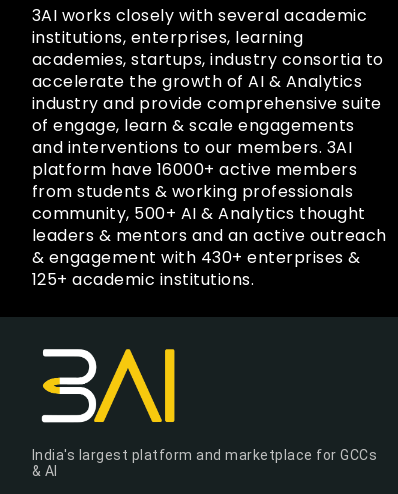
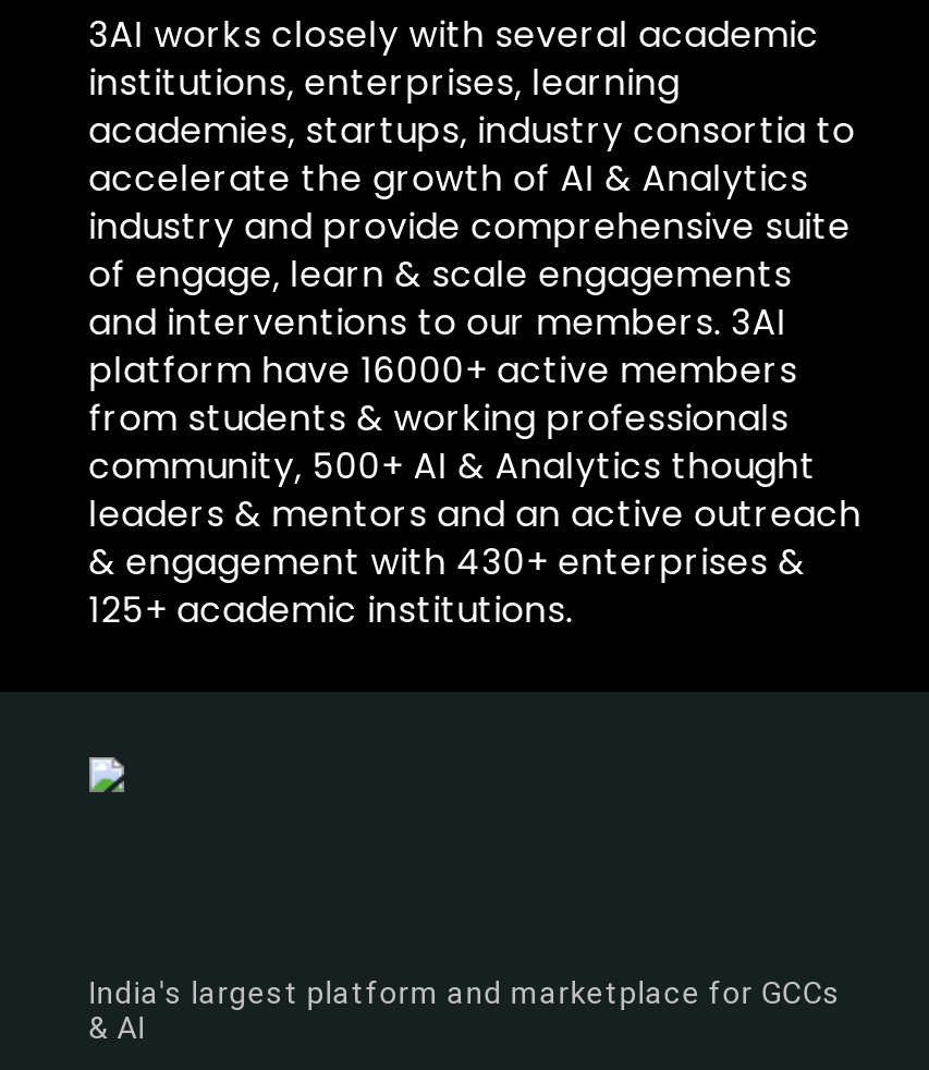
[32,348,176,424] [image] -> none

